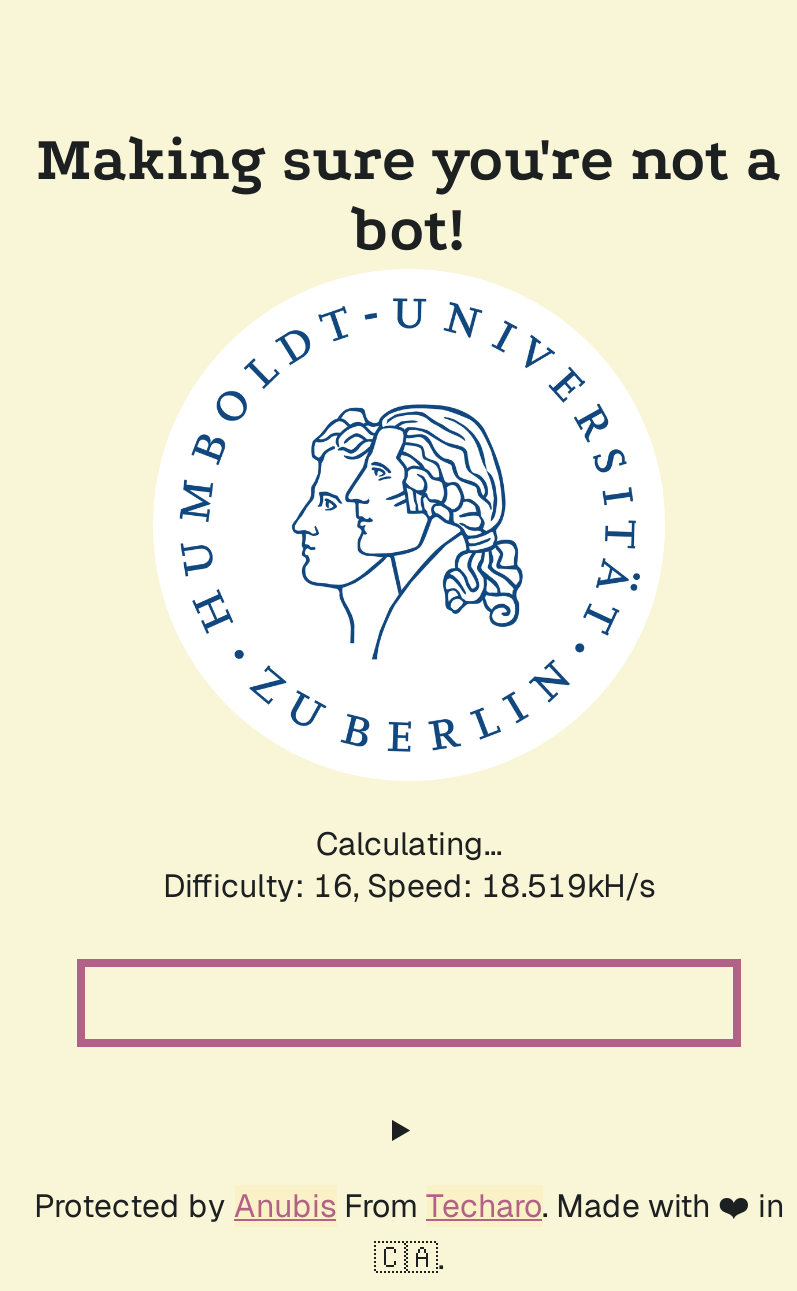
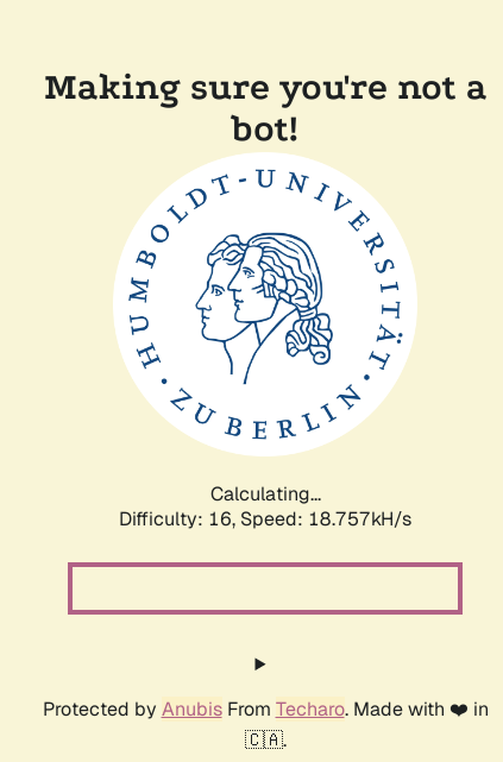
[163,865,655,907] Difficulty: 16, Speed: 18.519kH/s -> [119,506,411,531] Difficulty: 16, Speed: 18.757kH/s

